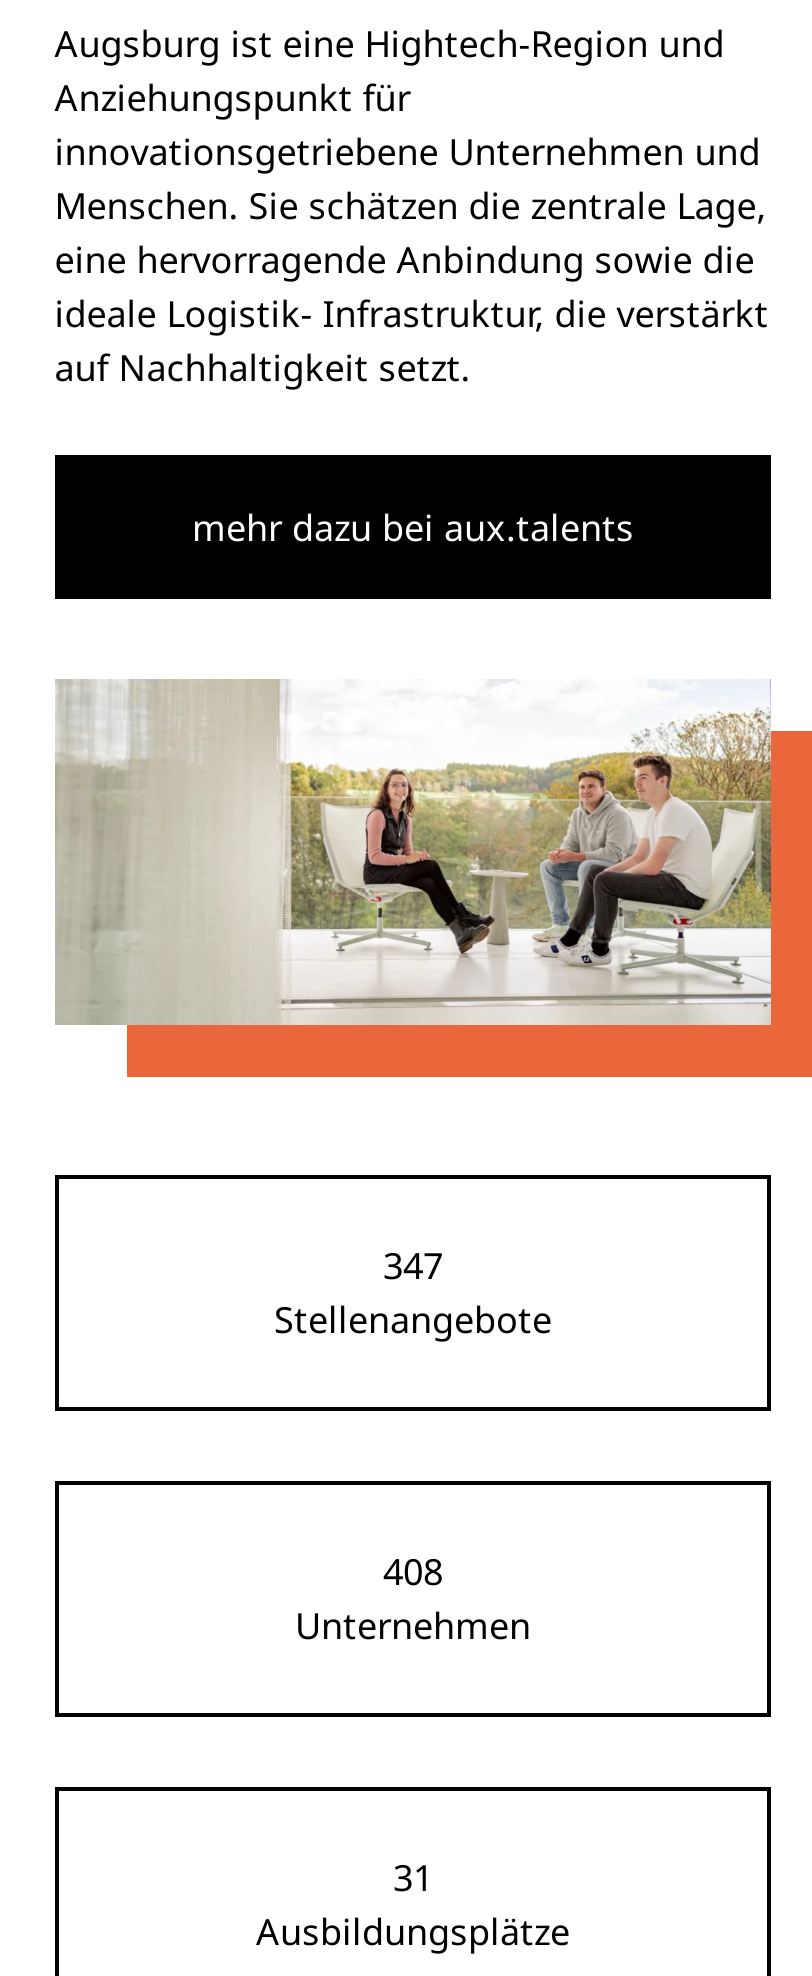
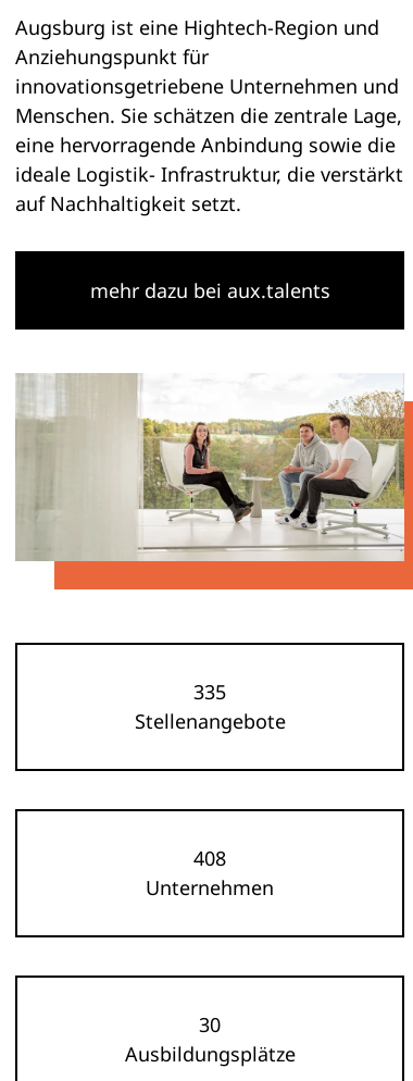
[383,1240,443,1288] 347 -> [193,678,226,704] 335
[393,1852,433,1900] 31 -> [199,1011,221,1037] 30

